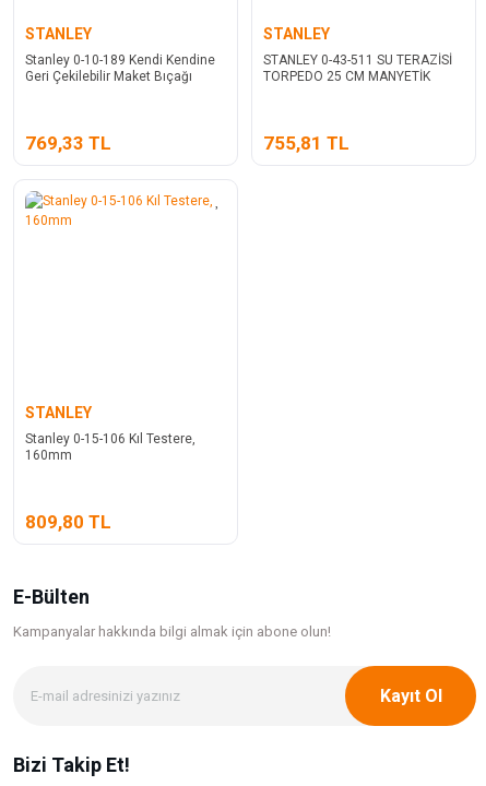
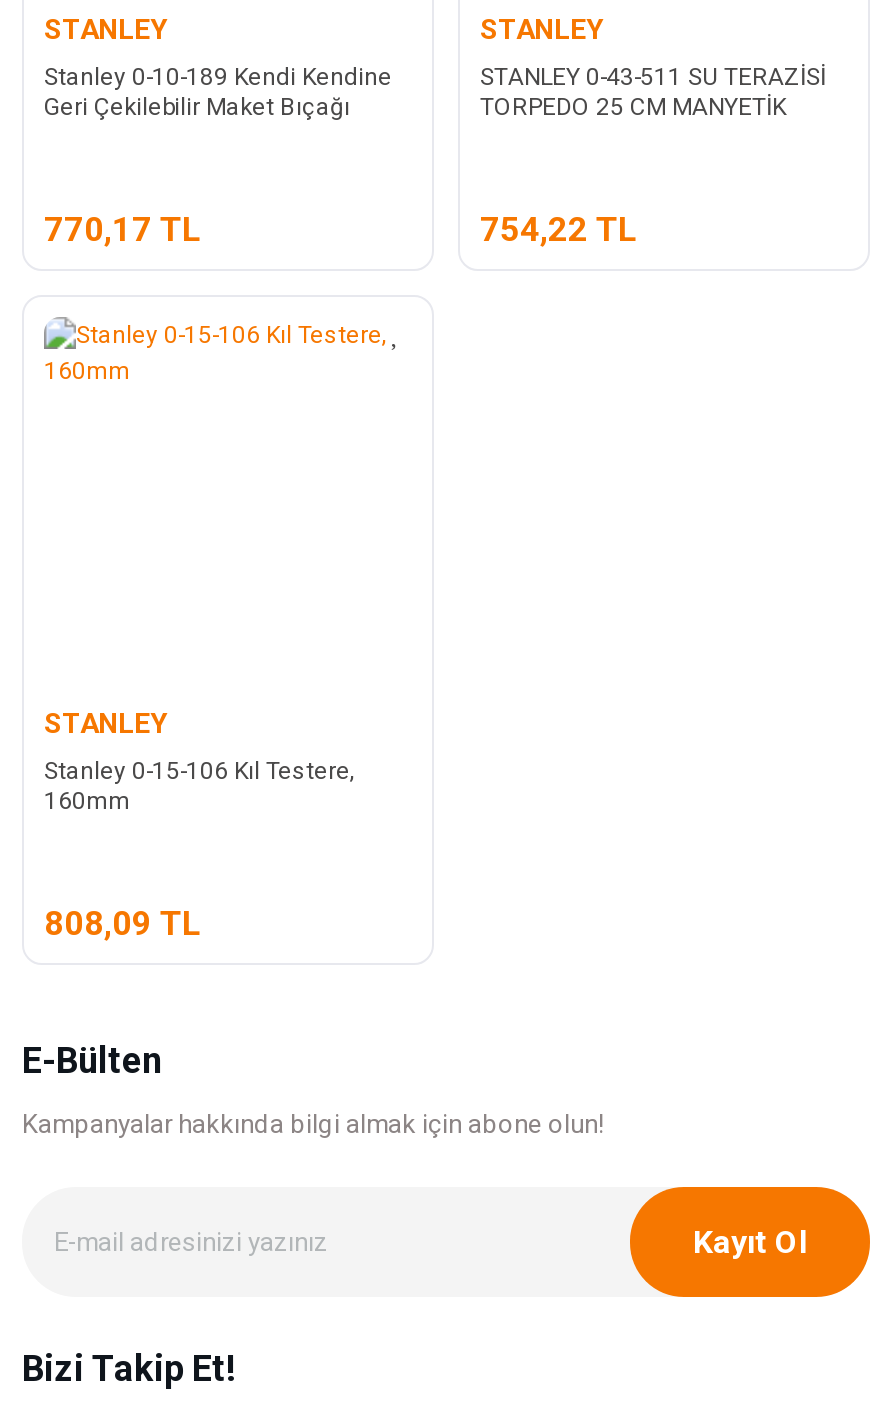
[25,132,111,154] 769,33 TL -> [44,209,202,249] 770,17 TL
[263,132,349,154] 755,81 TL -> [480,209,638,249] 754,22 TL
[25,511,111,533] 809,80 TL -> [44,903,202,943] 808,09 TL

